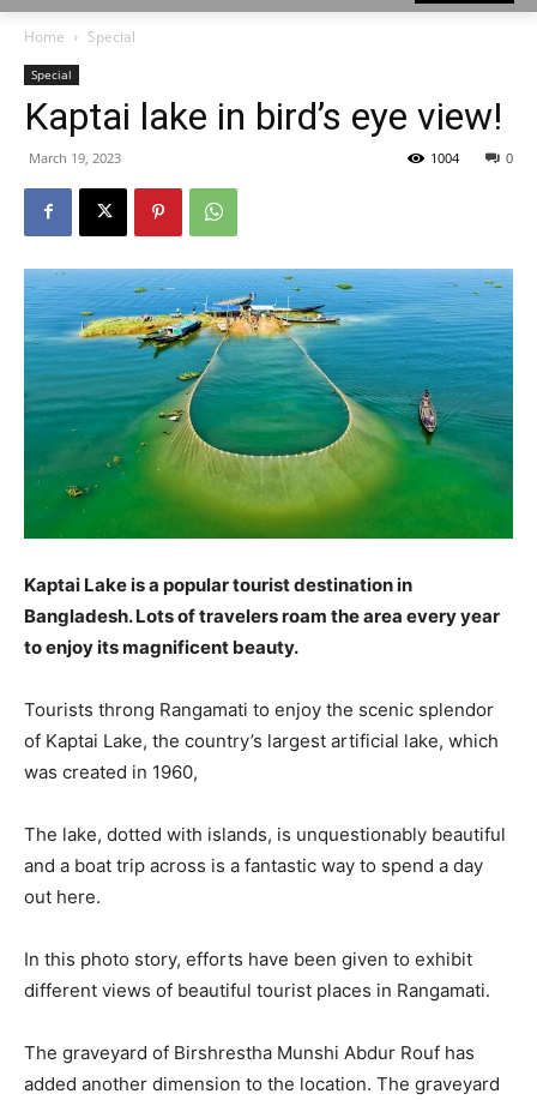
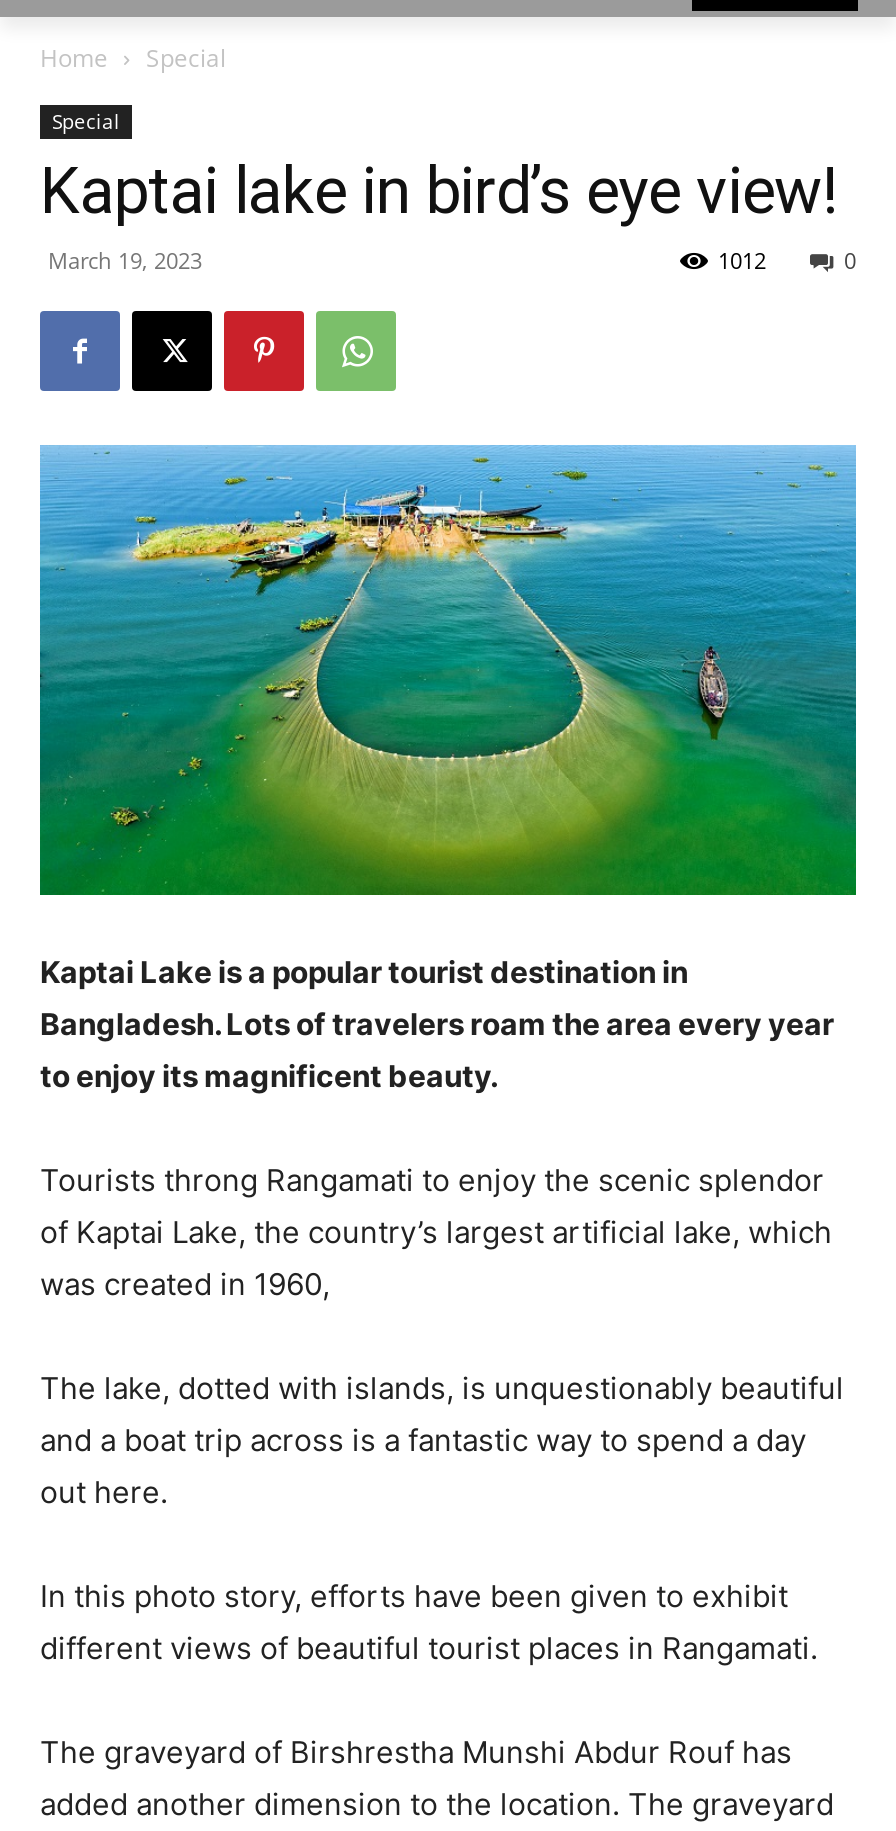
[430,148,459,166] 1004 -> [718,245,766,275] 1012

